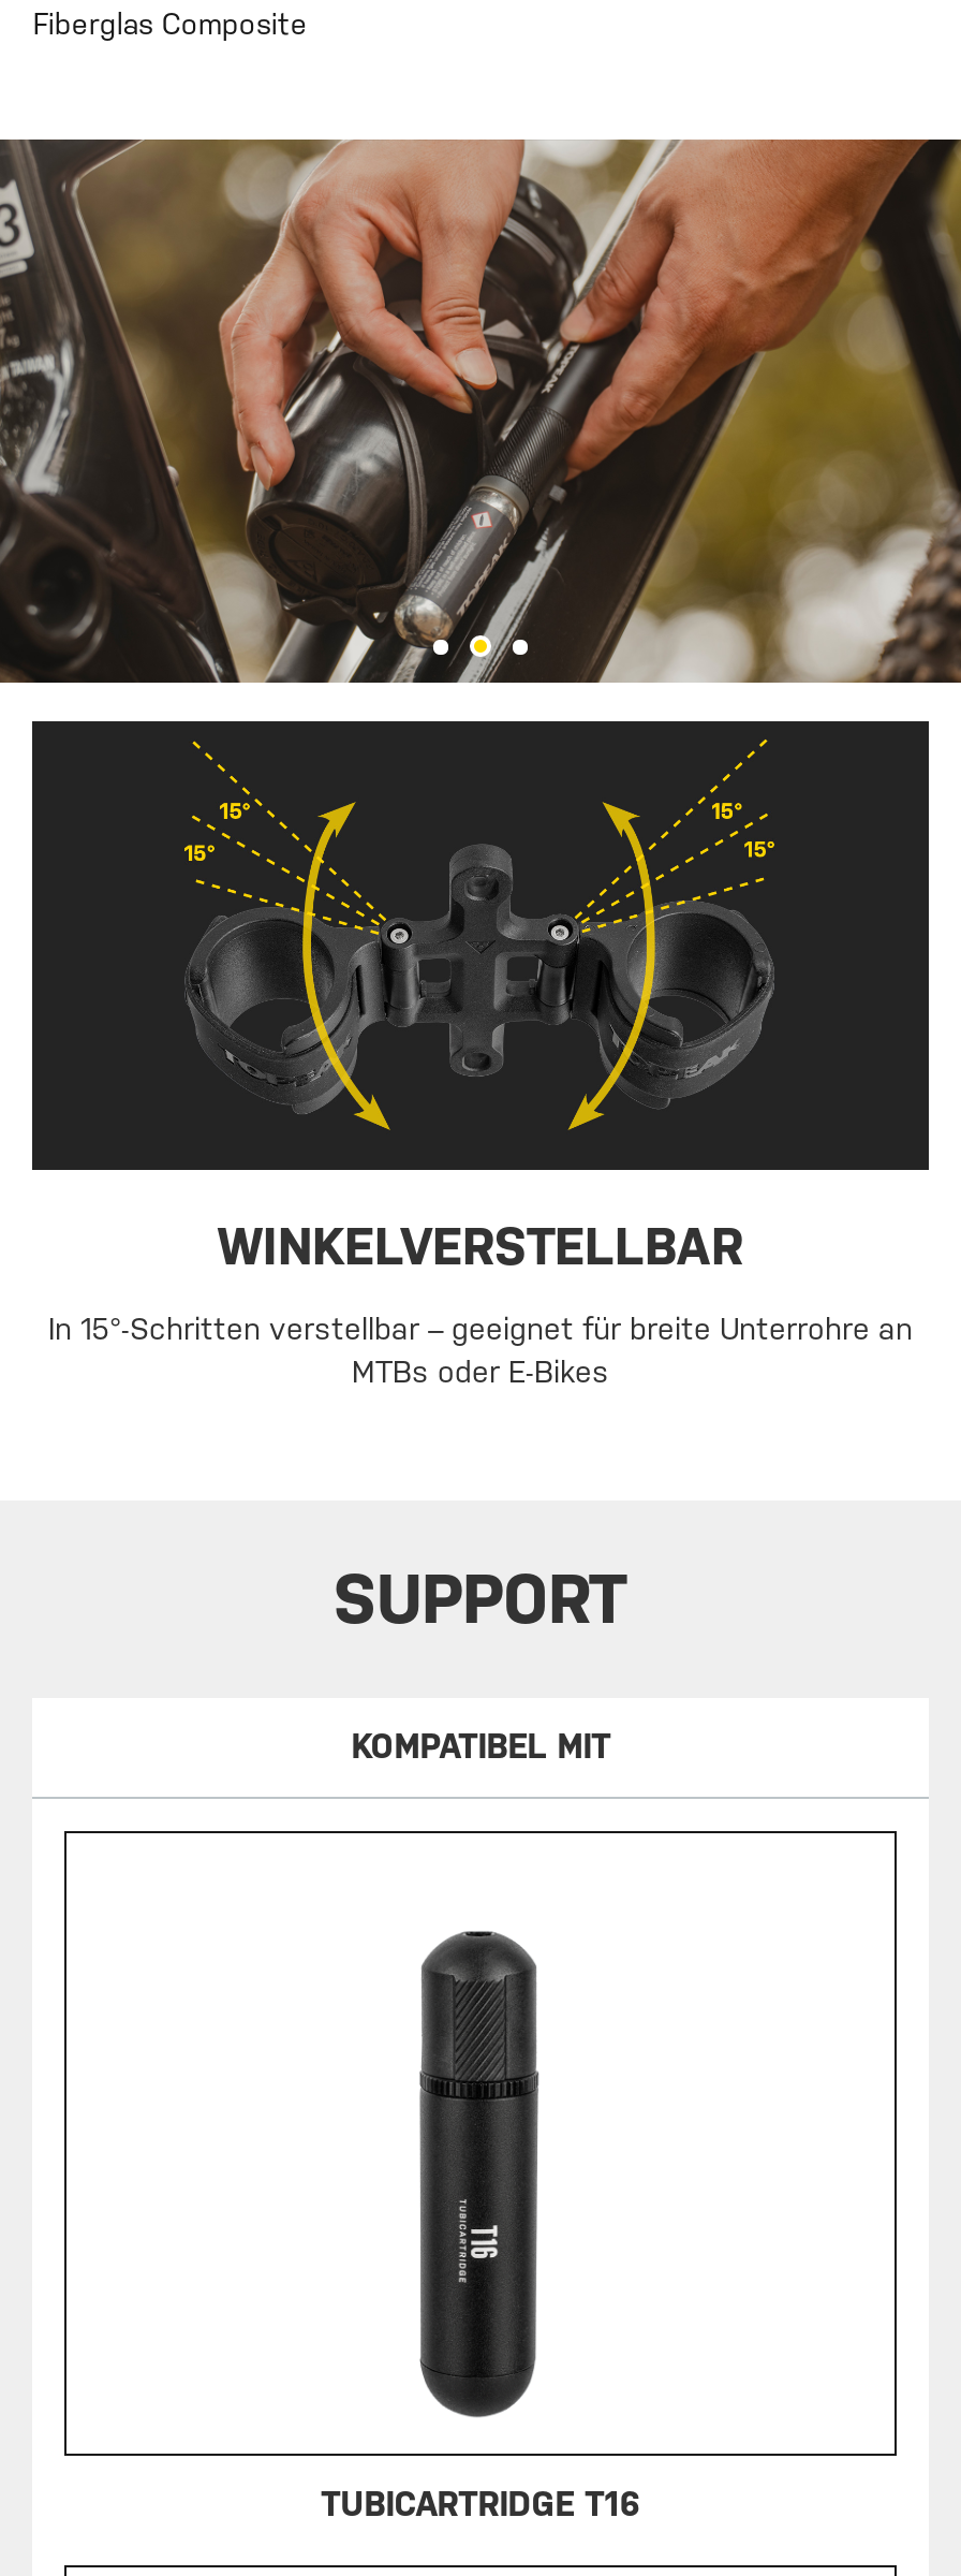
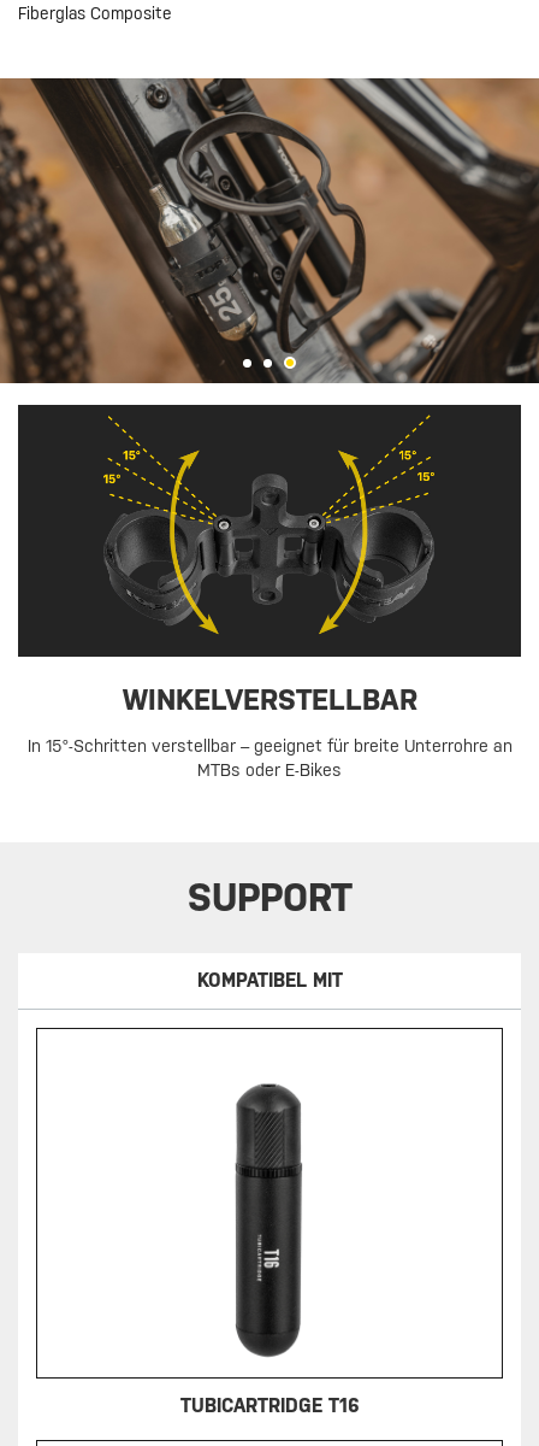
[6,137,955,685] [image] -> [4,77,535,384] [image]

